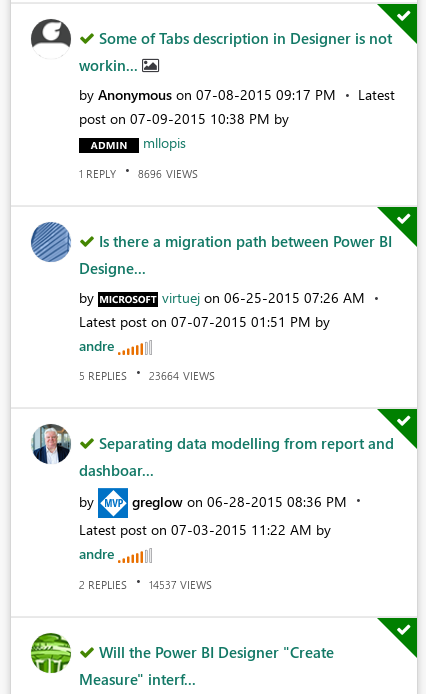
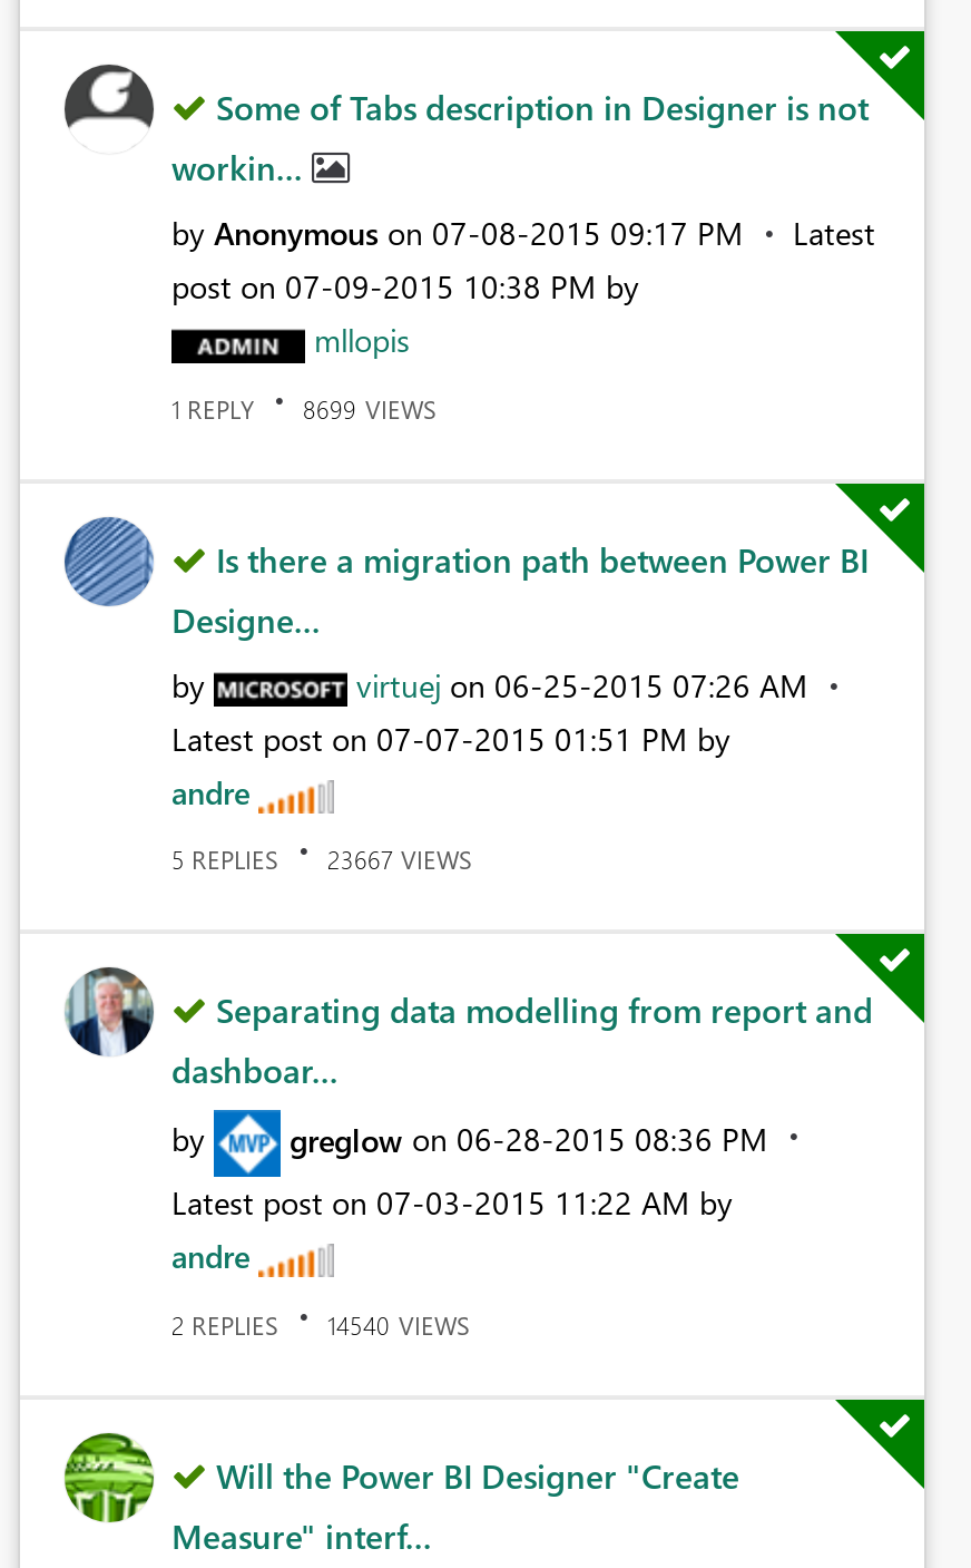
[79,166,198,181] 1 REPLY 8696 VIEWS -> [171,392,437,425] 1 REPLY 8699 VIEWS
[79,368,215,383] 5 REPLIES 23664 VIEWS -> [171,843,472,877] 5 REPLIES 23667 VIEWS
[79,577,212,592] 2 REPLIES 14537 VIEWS -> [171,1308,470,1342] 2 REPLIES 14540 VIEWS

